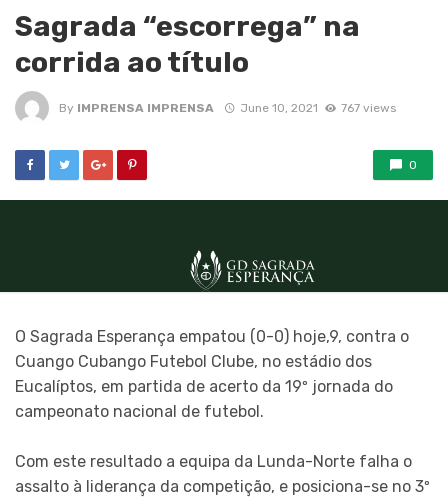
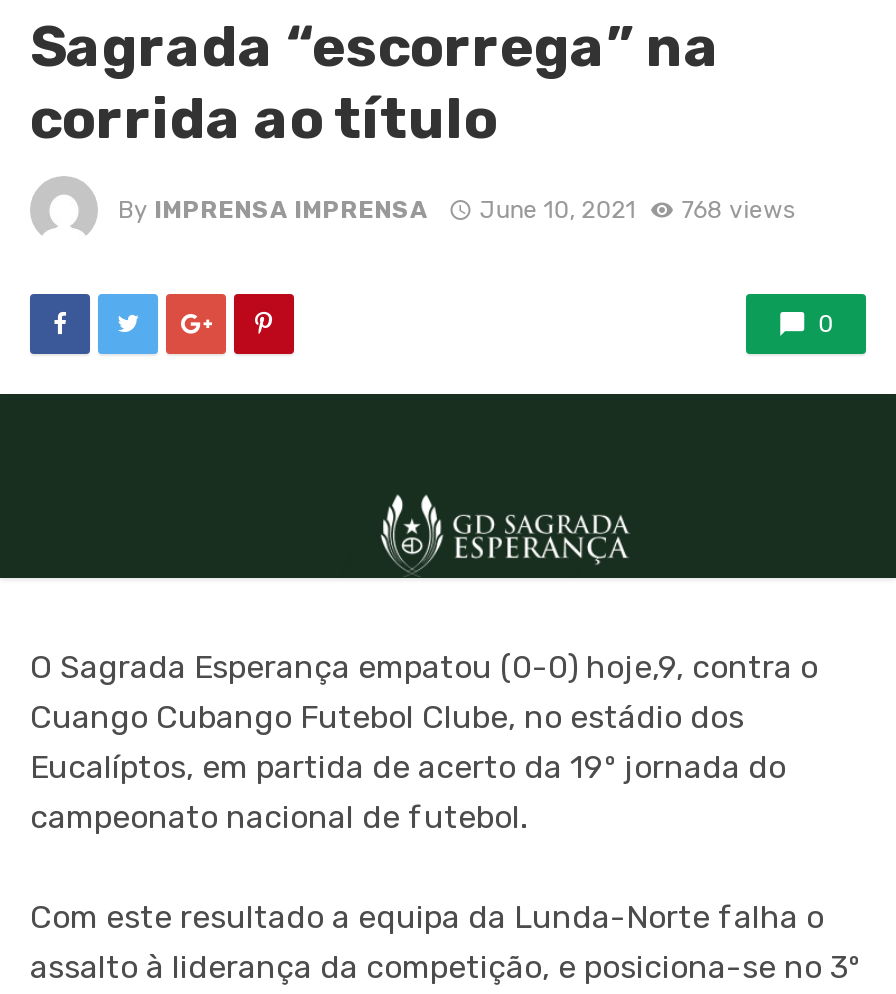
[59,101,396,115] By IMPRENSA IMPRENSA June 10, 2021 767 views -> [118,195,795,223] By IMPRENSA IMPRENSA June 10, 2021 768 views

